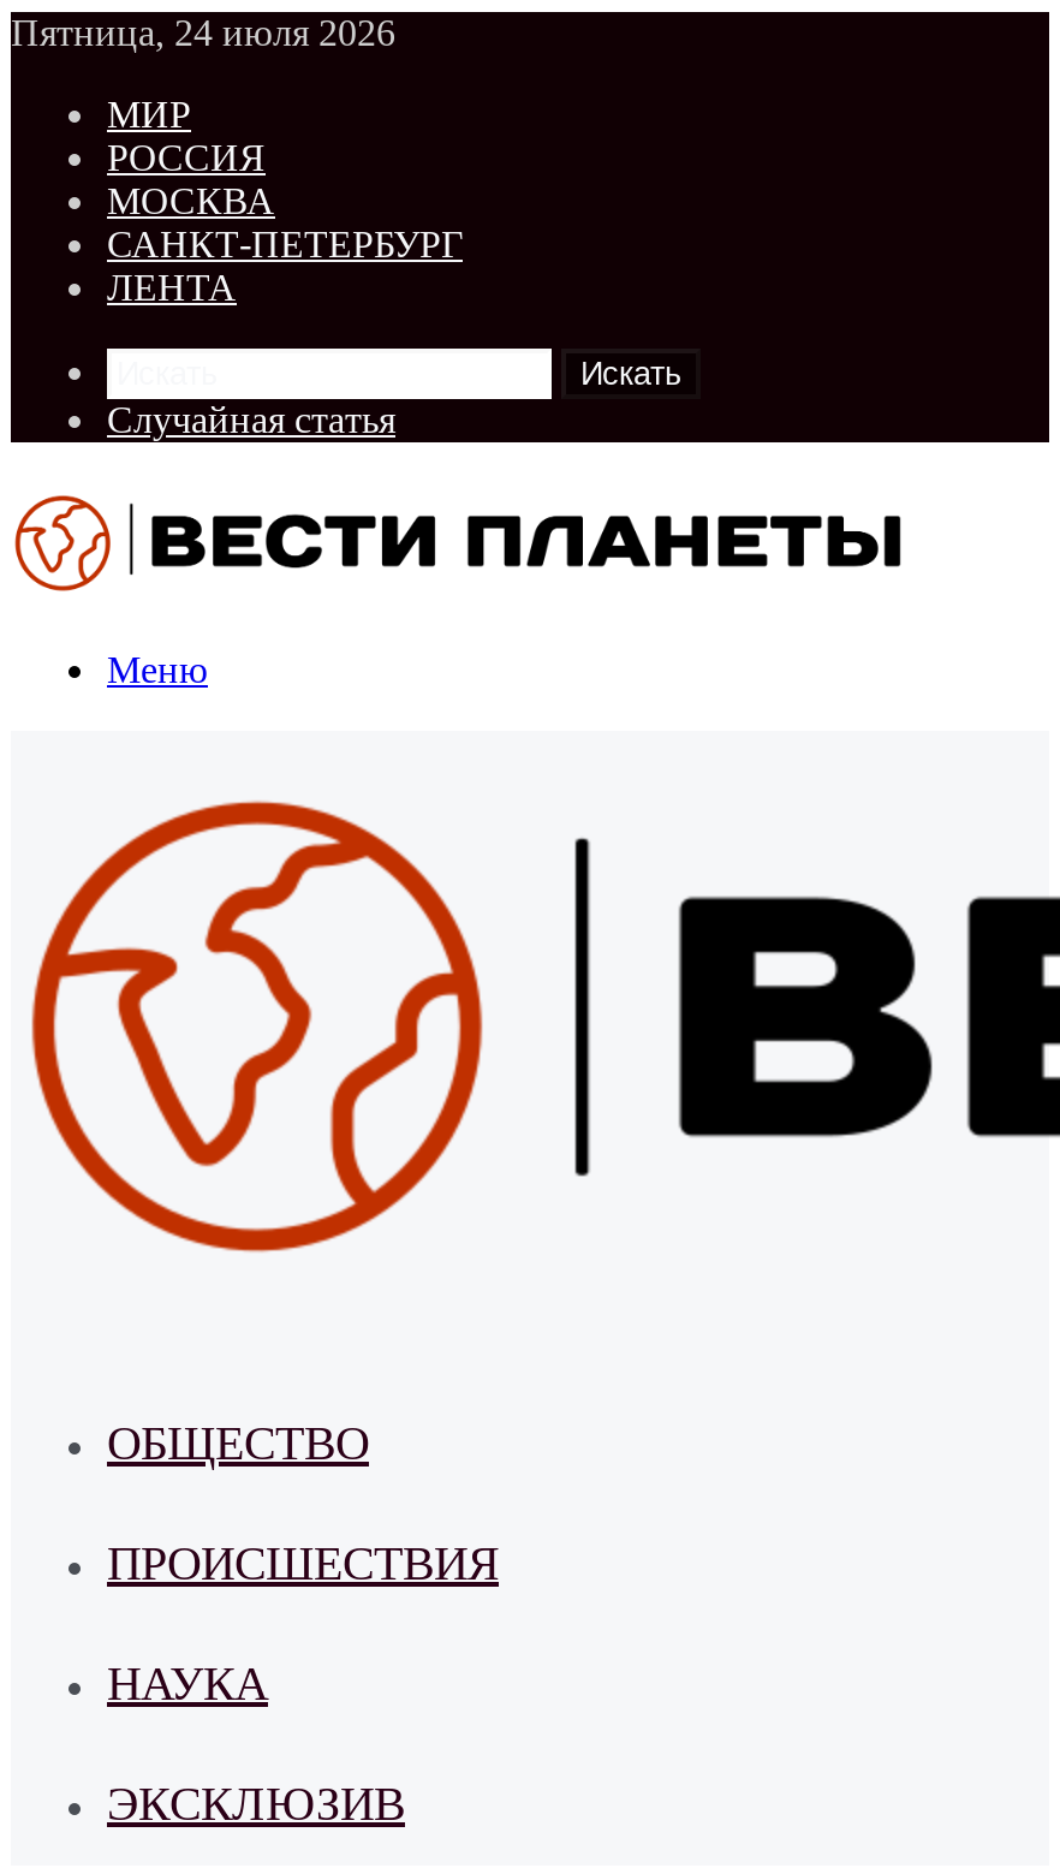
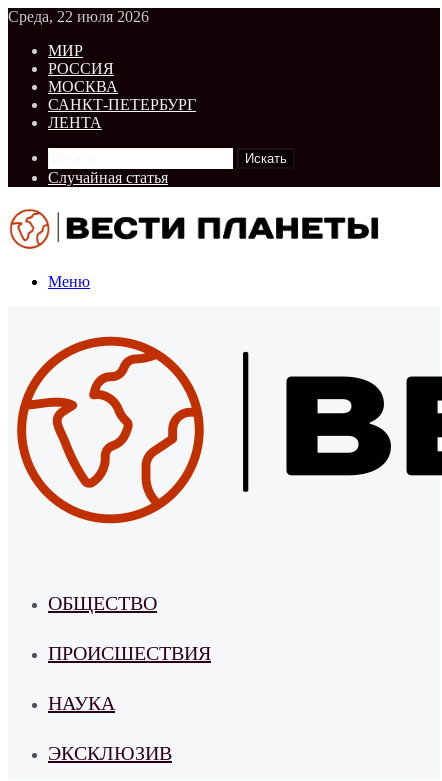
[11,12,395,53] Пятница, 24 июля 2026 -> [8,8,149,25] Среда, 22 июля 2026

